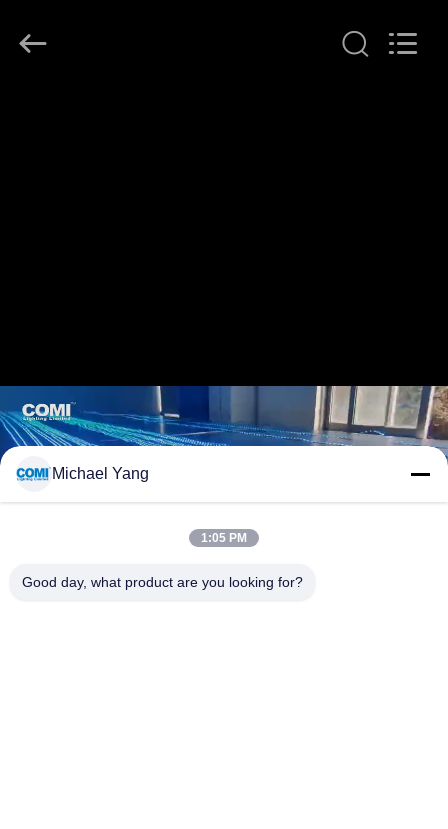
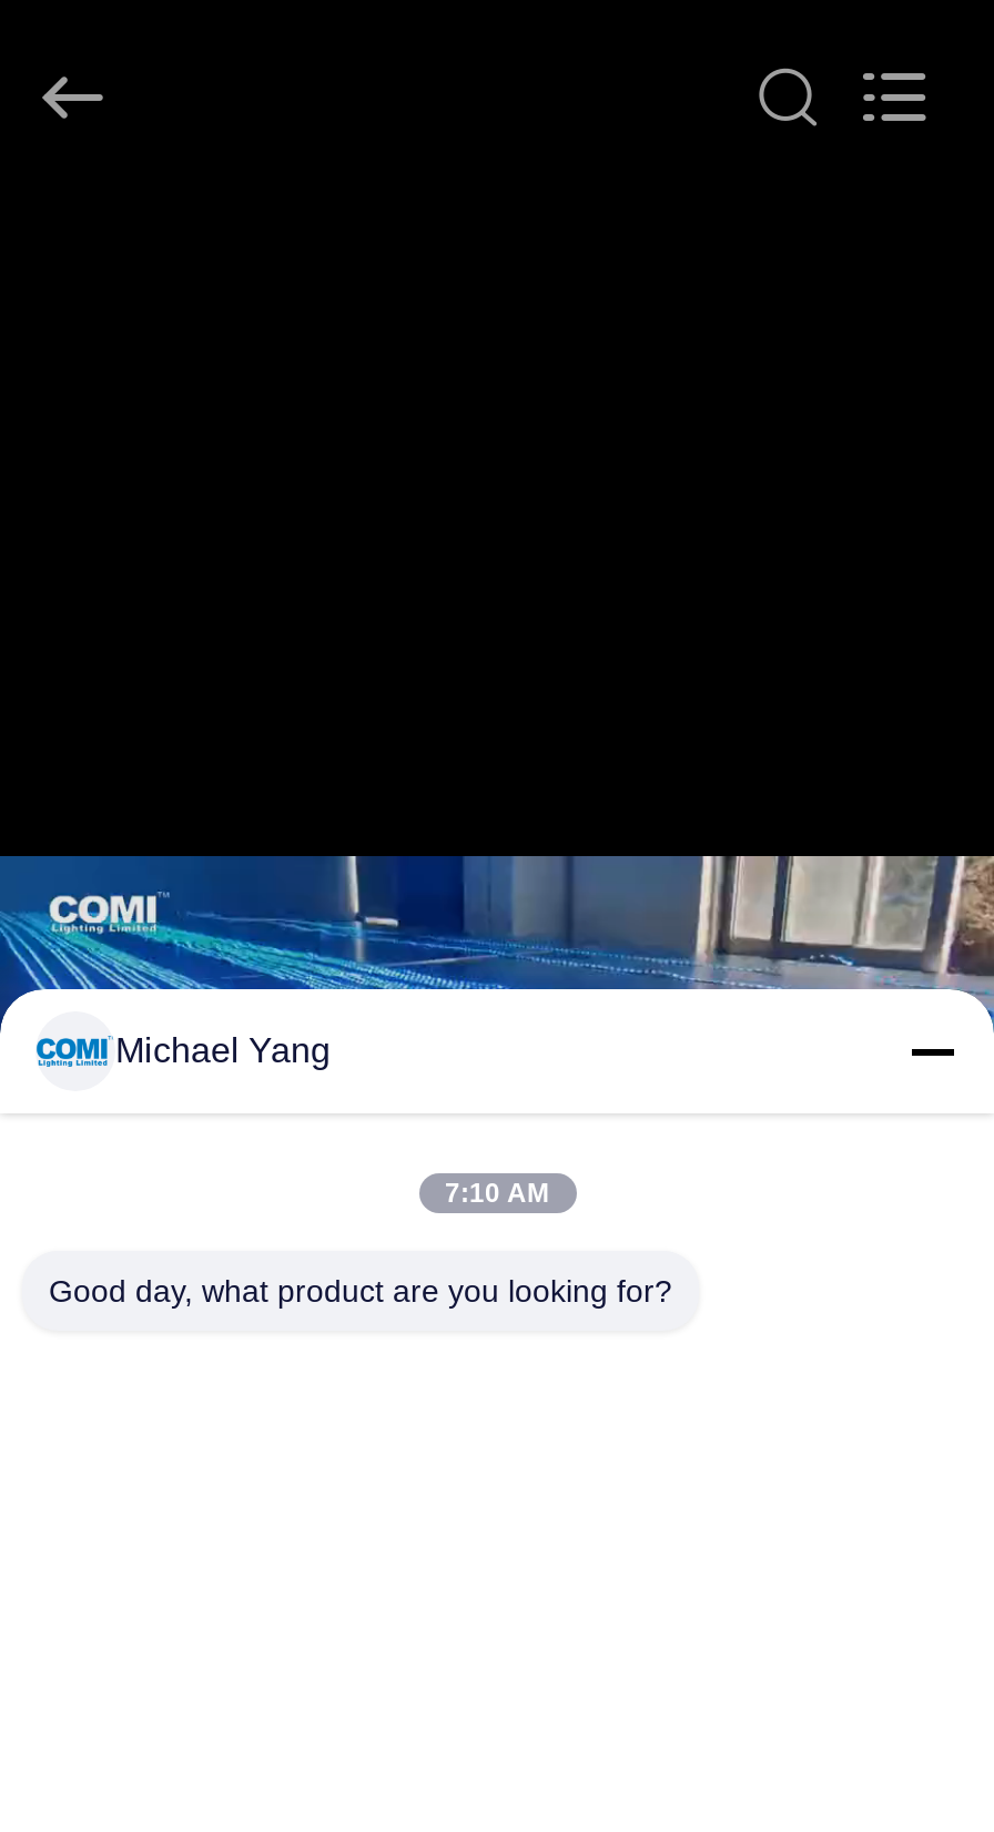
[201,531,247,545] 1:05 PM -> [445,1178,549,1209] 7:10 AM

